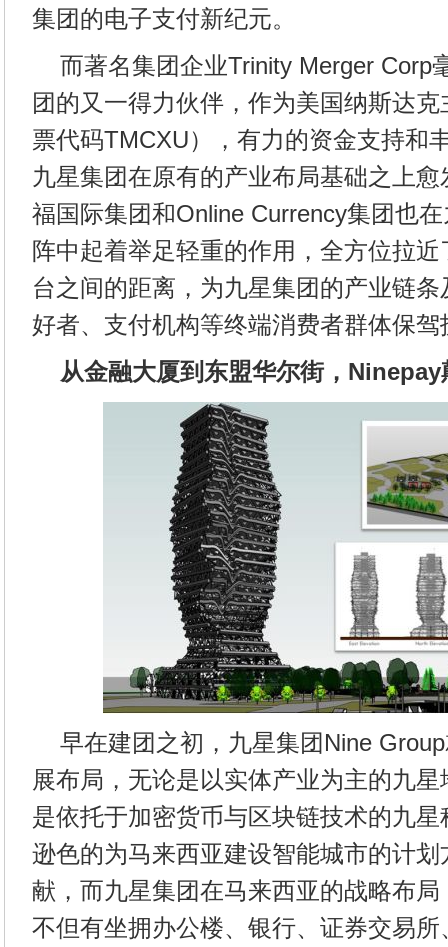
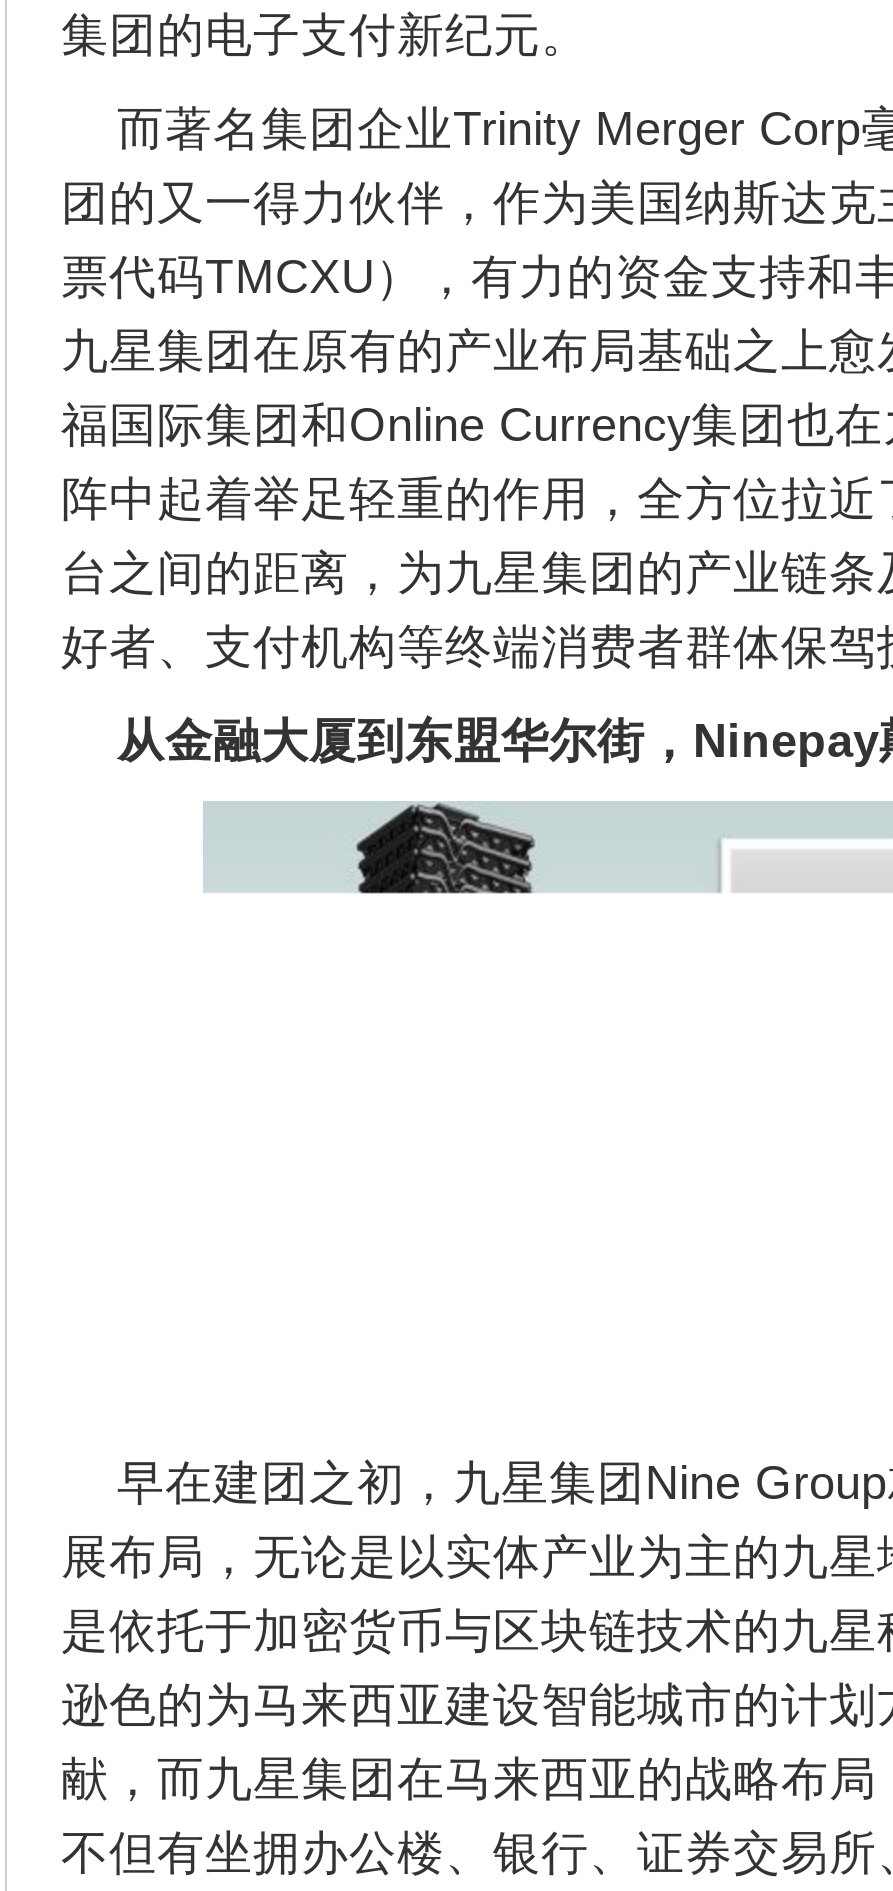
[102,447,445,714] [image] -> none

